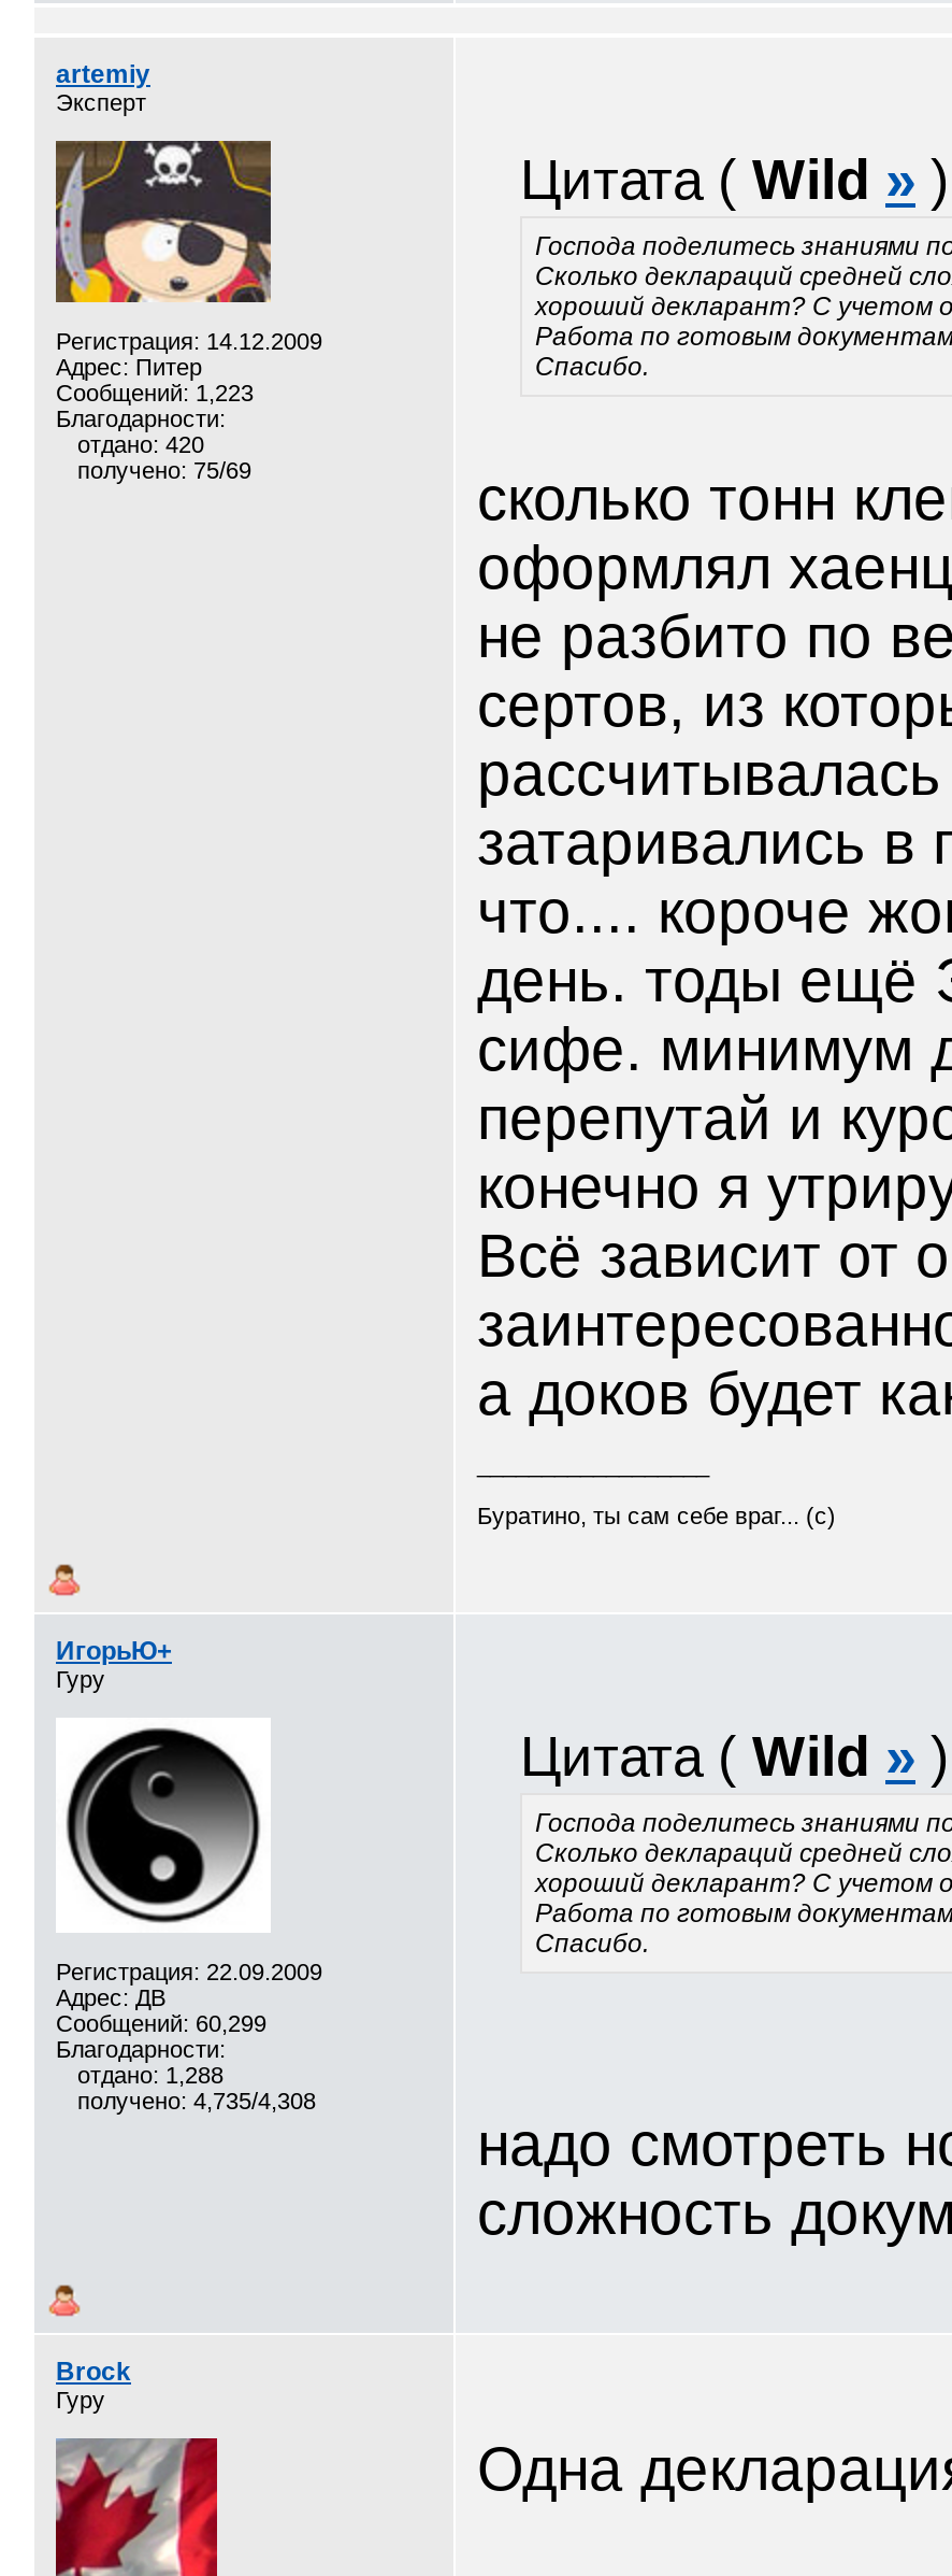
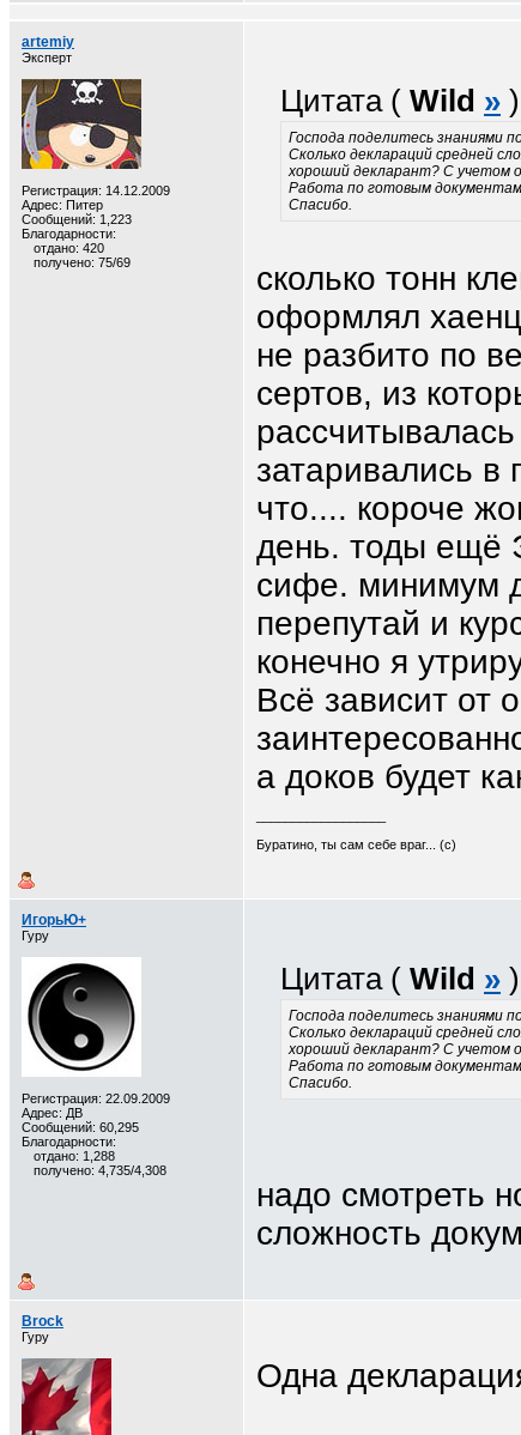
[56,2010,266,2036] Сообщений: 60,299 -> [22,1120,139,1134] Сообщений: 60,295

